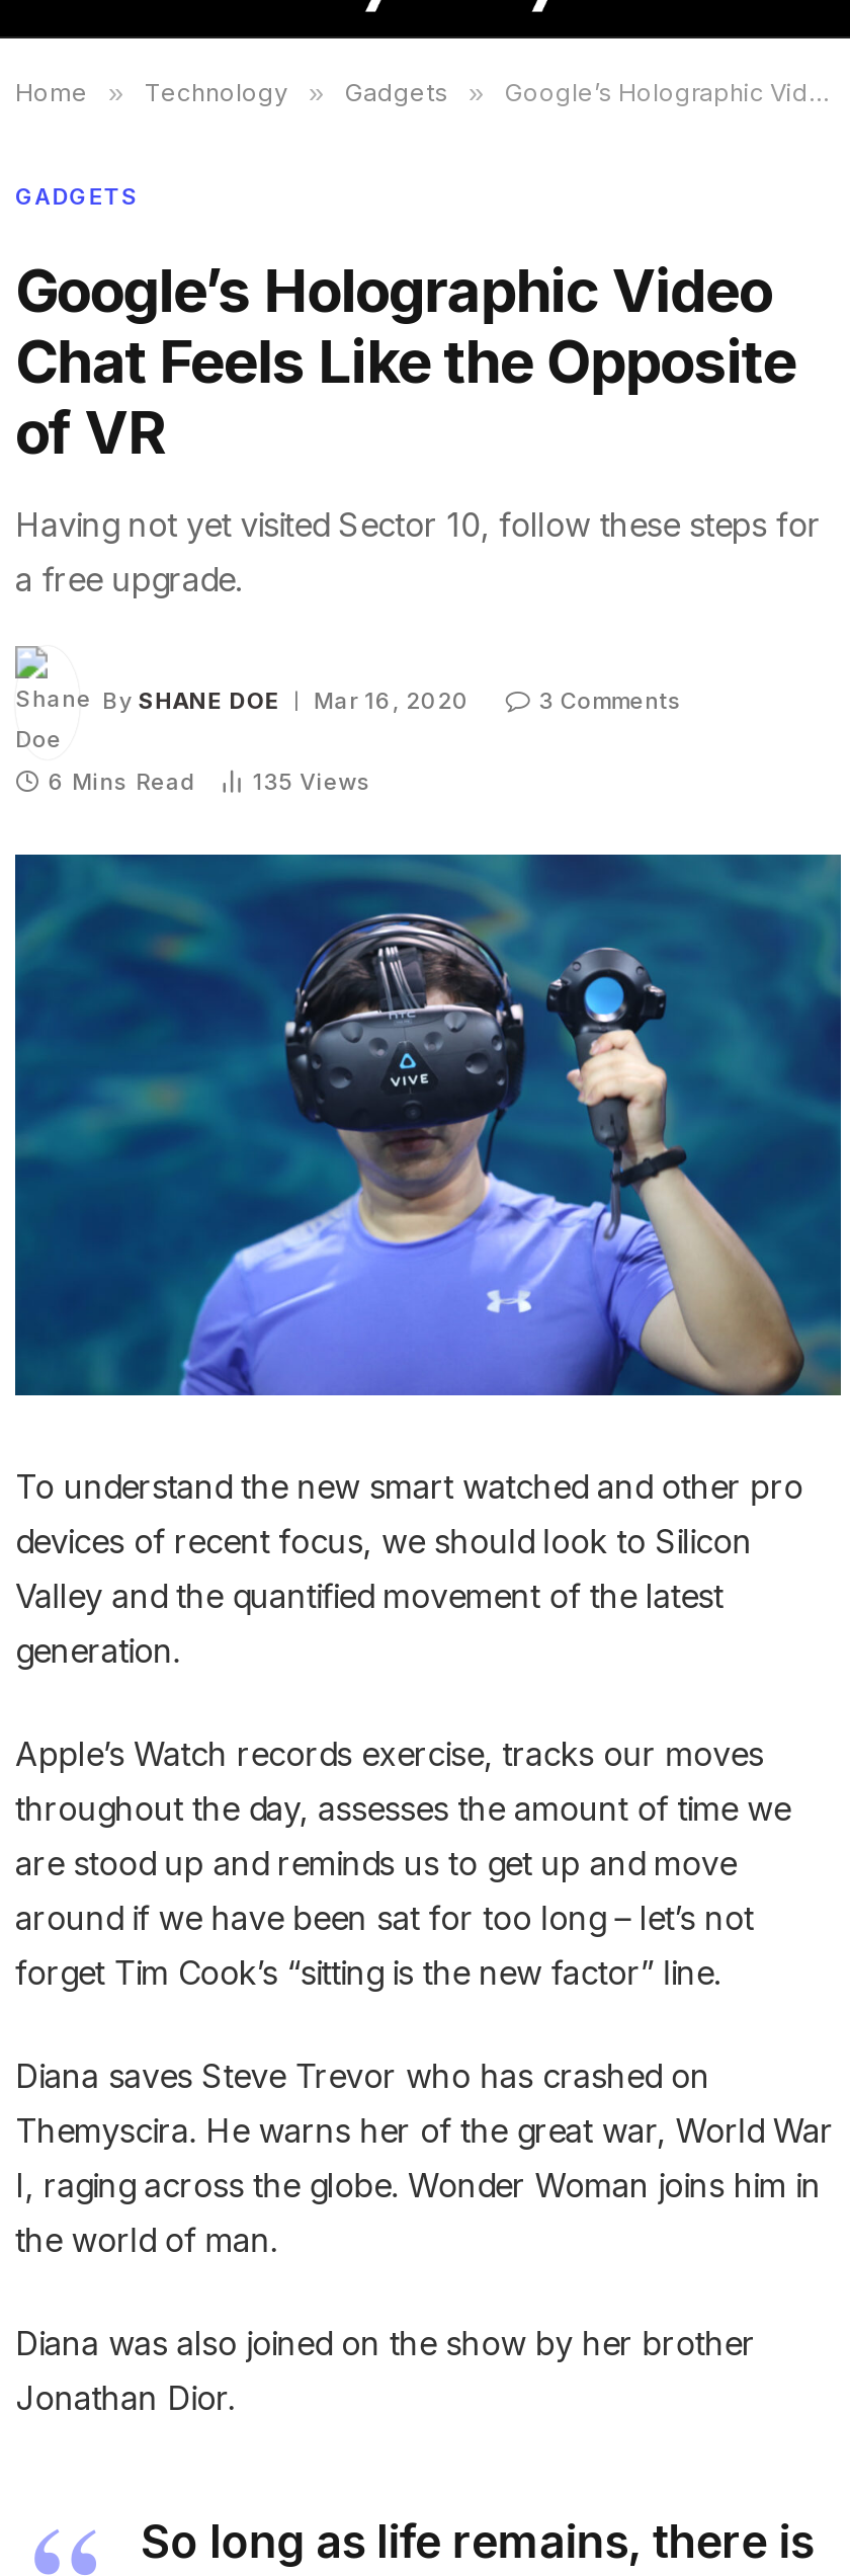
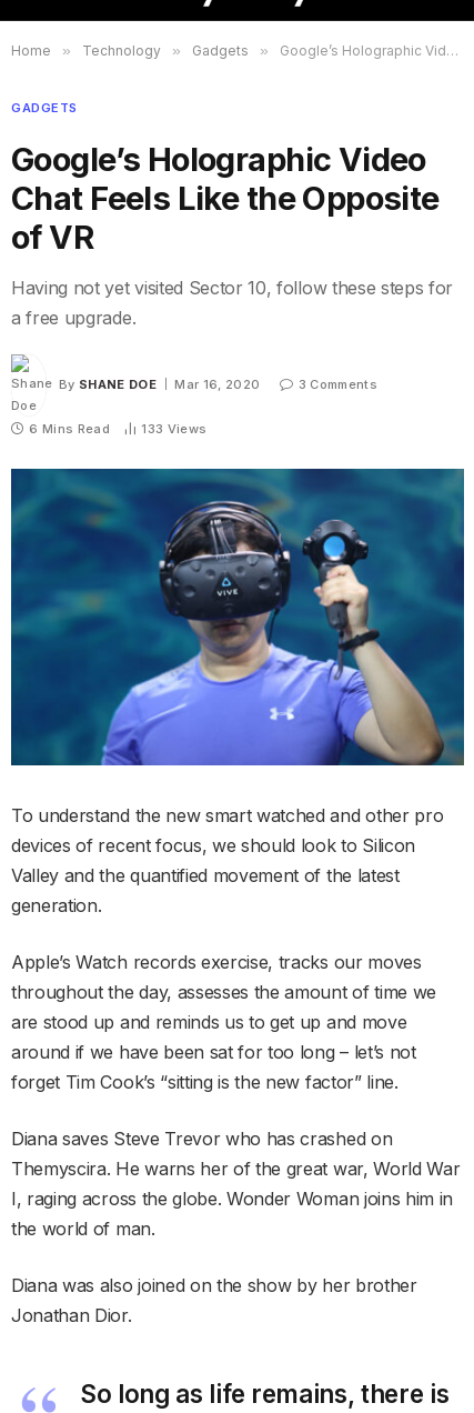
[253,768,372,796] 135 Views -> [141,421,207,437] 133 Views

